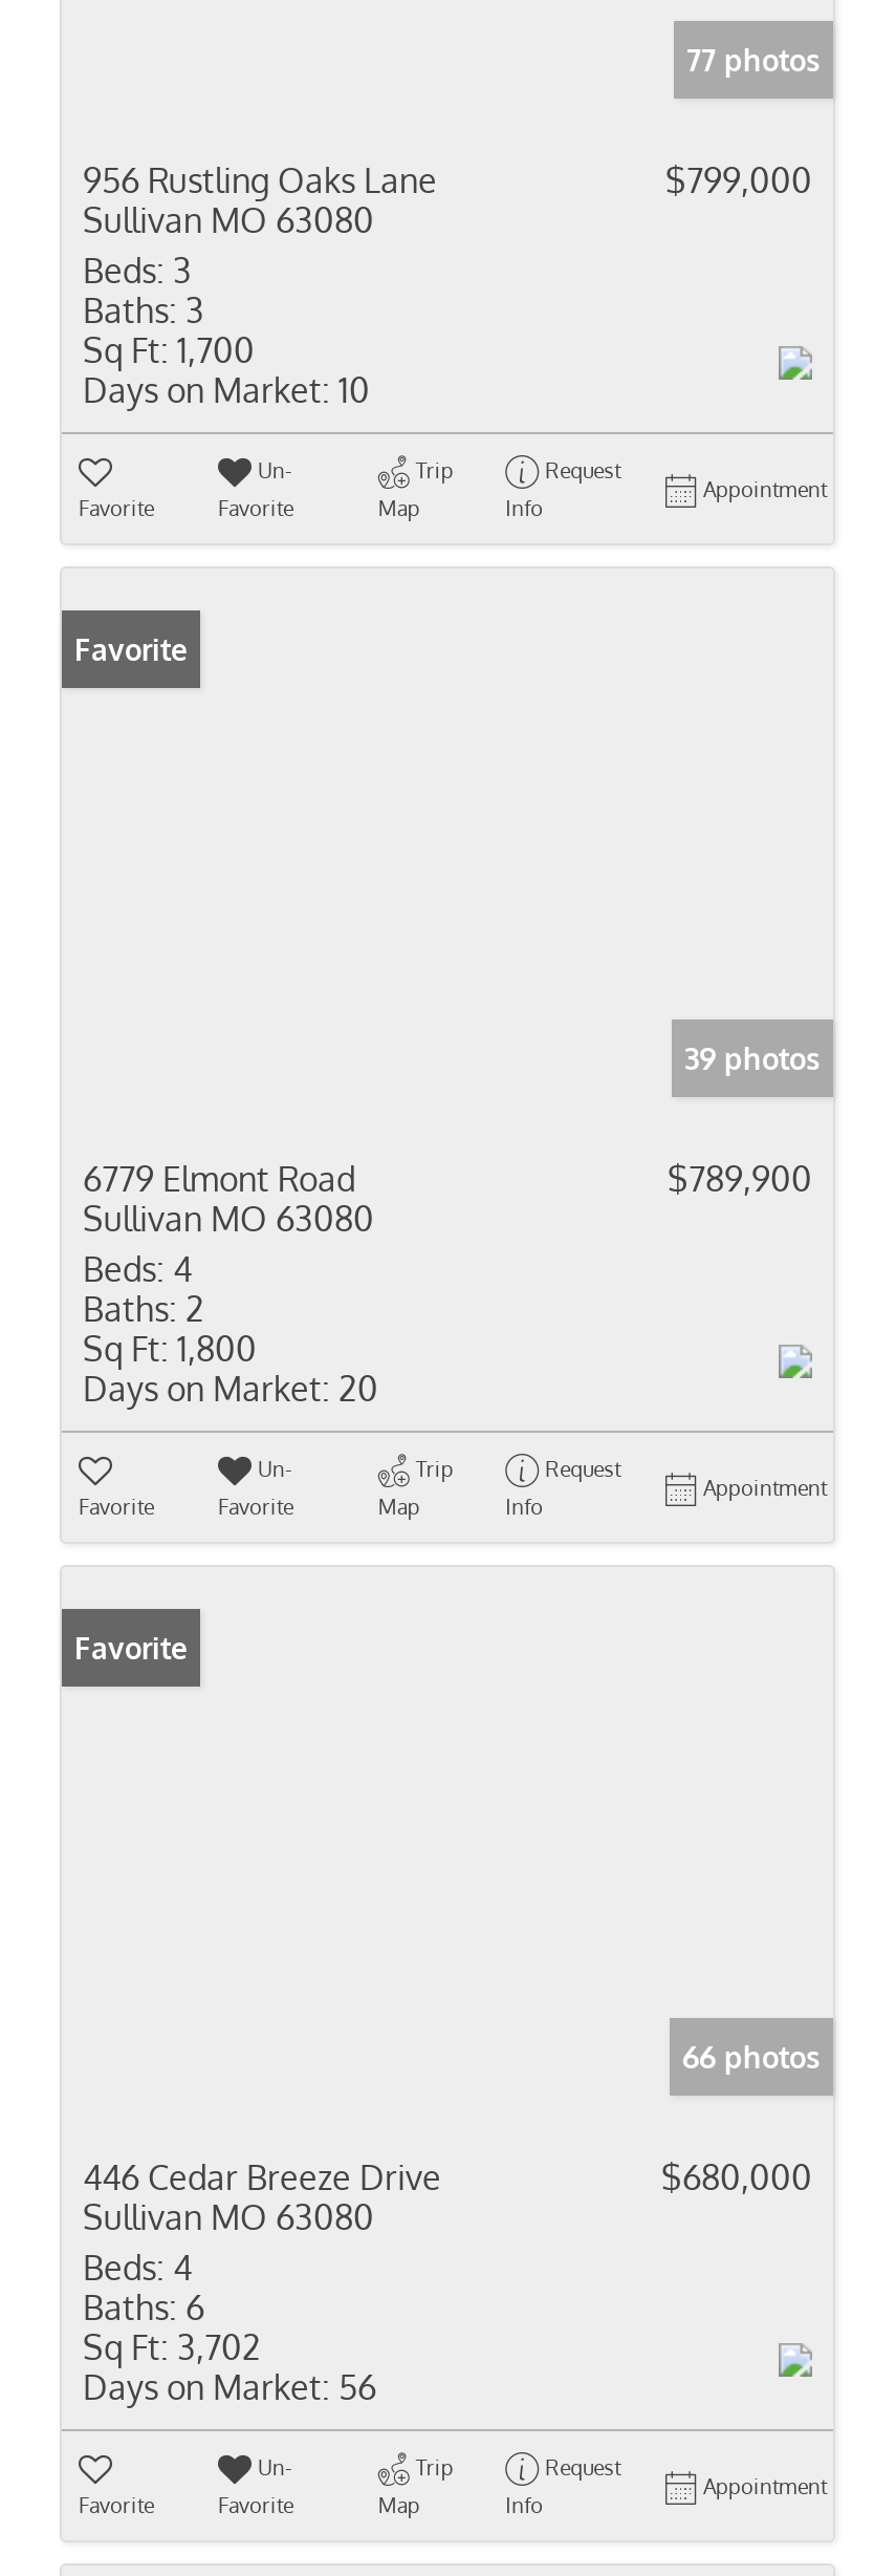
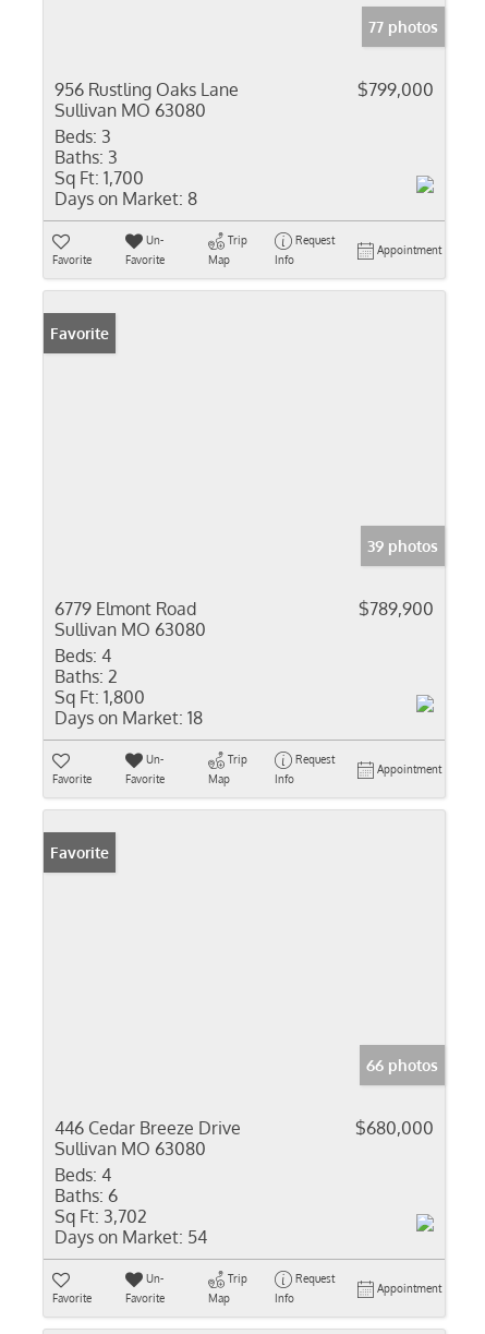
[83,369,370,411] Days on Market: 10 -> [54,188,197,209] Days on Market: 8
[83,1368,378,1410] Days on Market: 20 -> [54,707,203,729] Days on Market: 18
[83,2366,376,2408] Days on Market: 56 -> [54,1226,207,1248] Days on Market: 54

